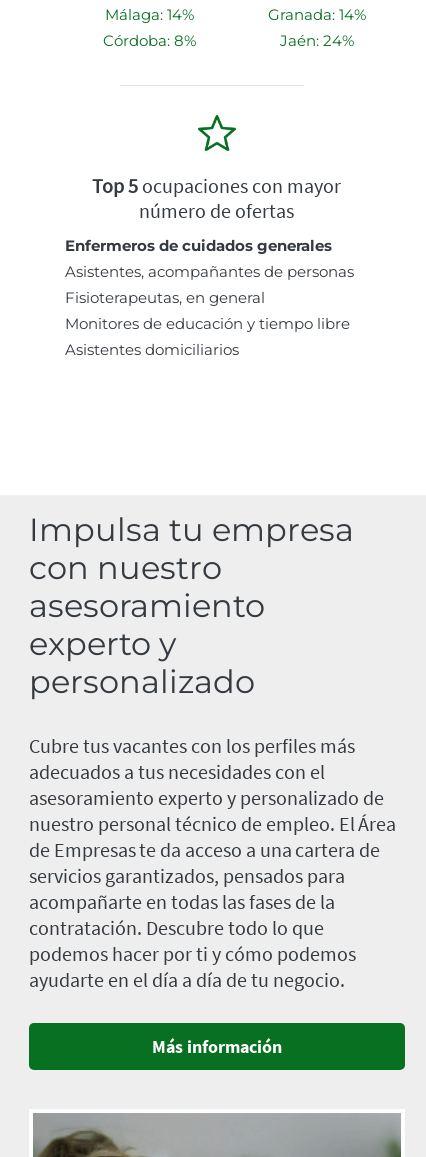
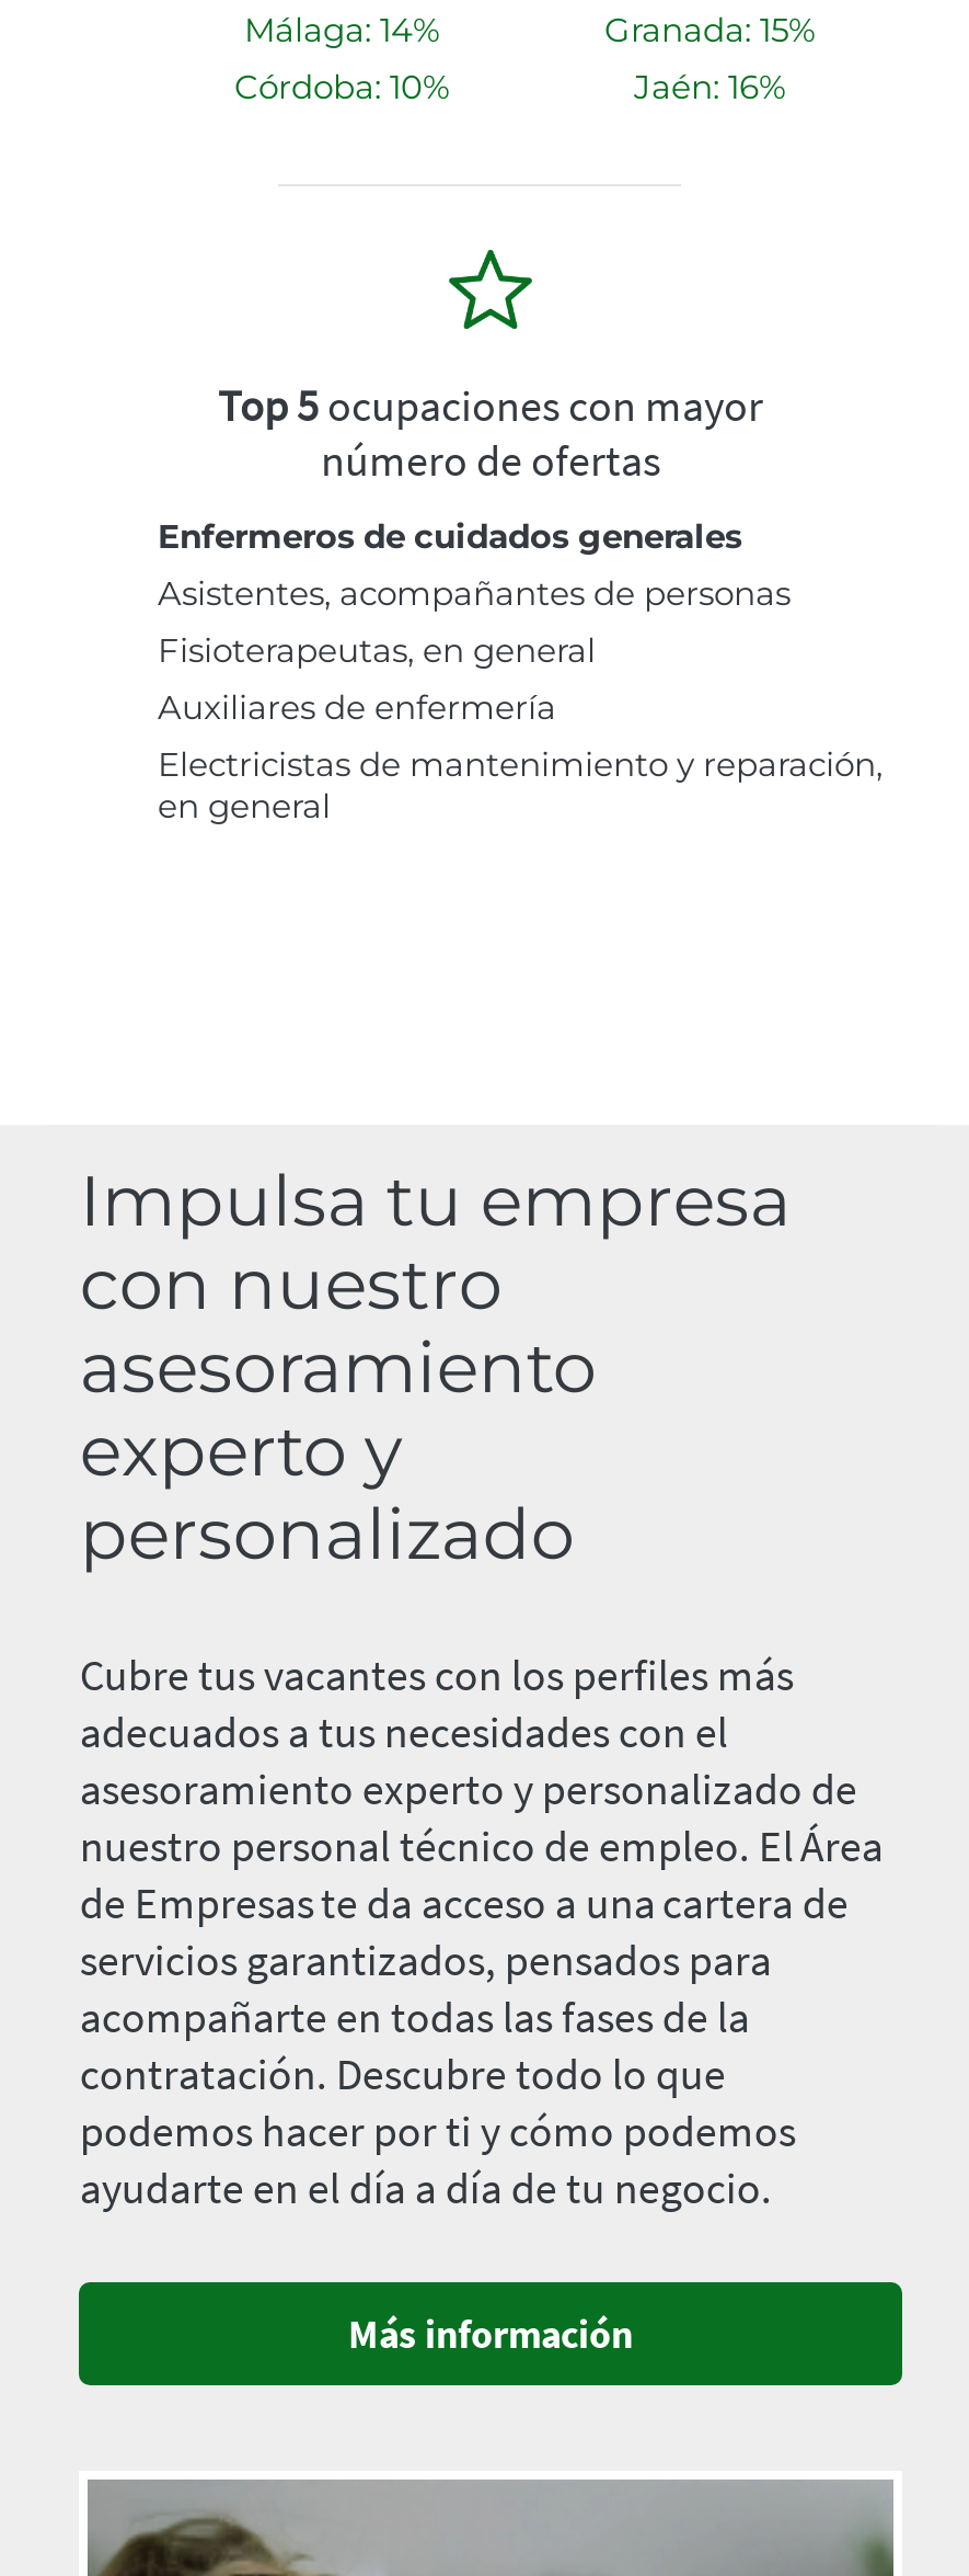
[268,5,366,24] Granada: 14% -> [604,9,815,51] Granada: 15%
[102,31,195,50] Córdoba: 8% -> [234,66,449,108] Córdoba: 10%
[280,31,354,50] Jaén: 24% -> [634,66,785,108] Jaén: 16%
[65,314,350,359] Monitores de educación y tiempo libre | Asistentes domiciliarios -> [158,687,883,827] Auxiliares de enfermería | Electricistas de mantenimiento y reparación, | en general

